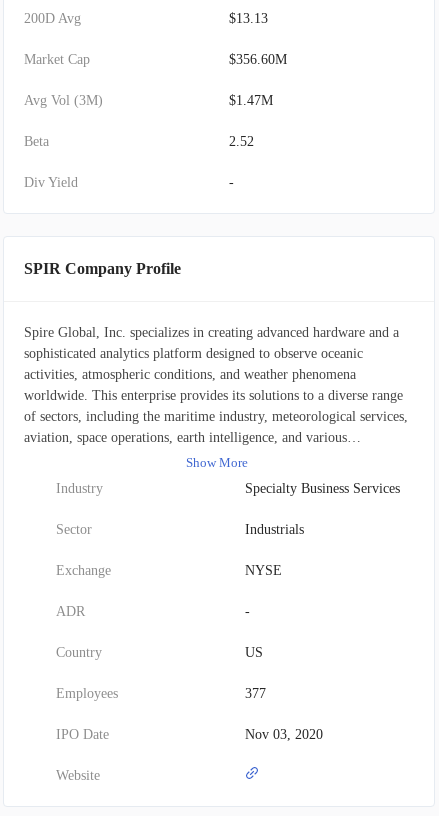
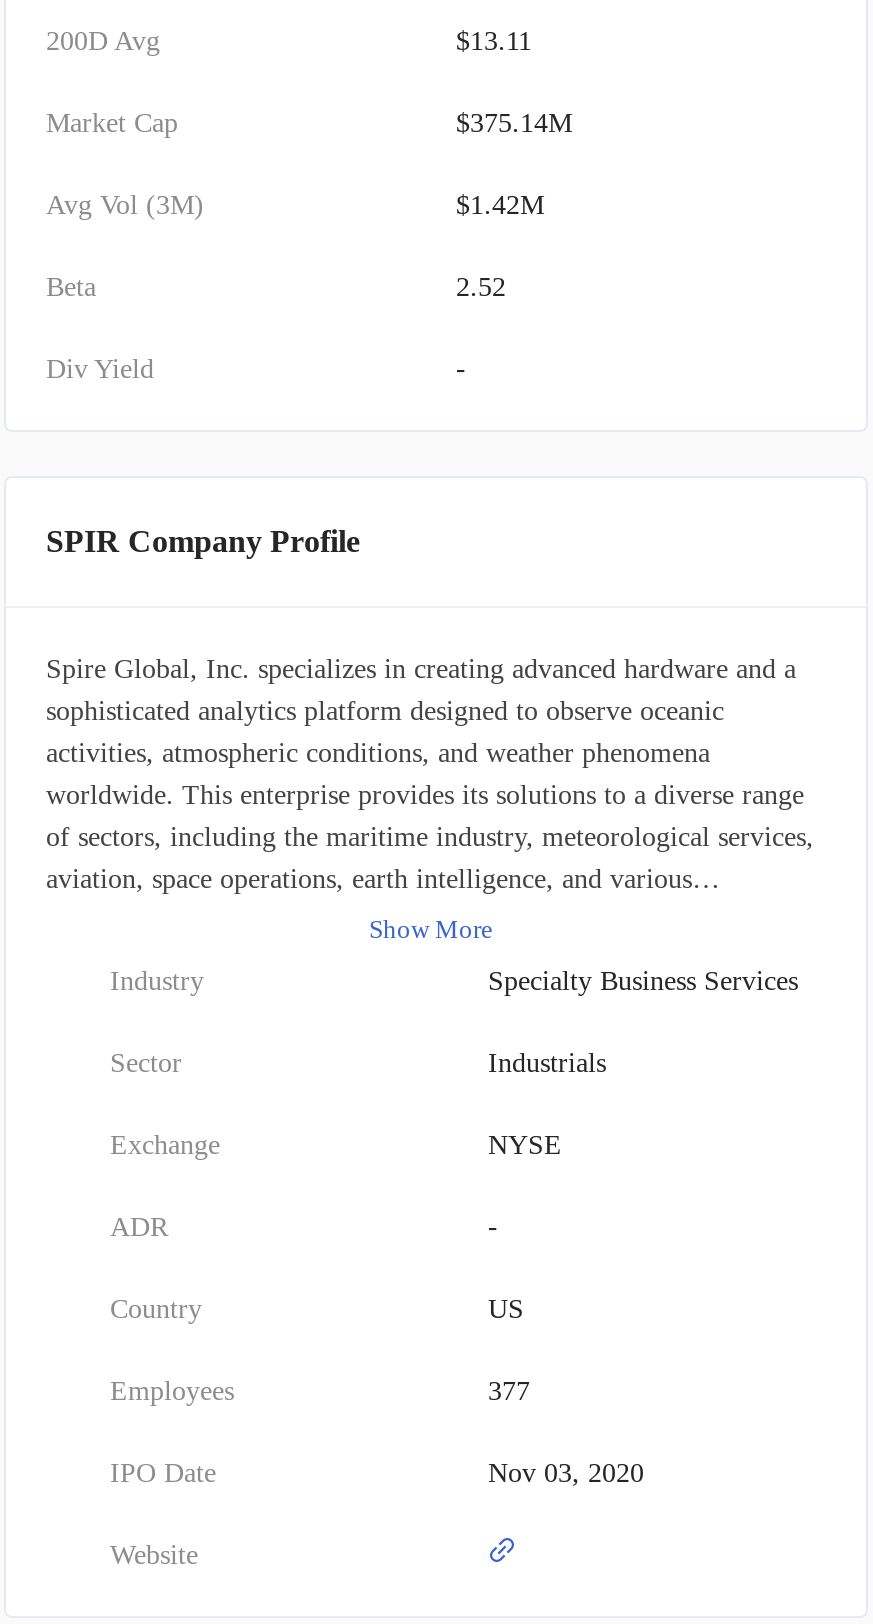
[229,11,268,26] $13.13 -> [456,26,532,56] $13.11
[229,52,287,67] $356.60M -> [456,108,572,138] $375.14M
[229,93,273,108] $1.47M -> [456,190,544,220] $1.42M

